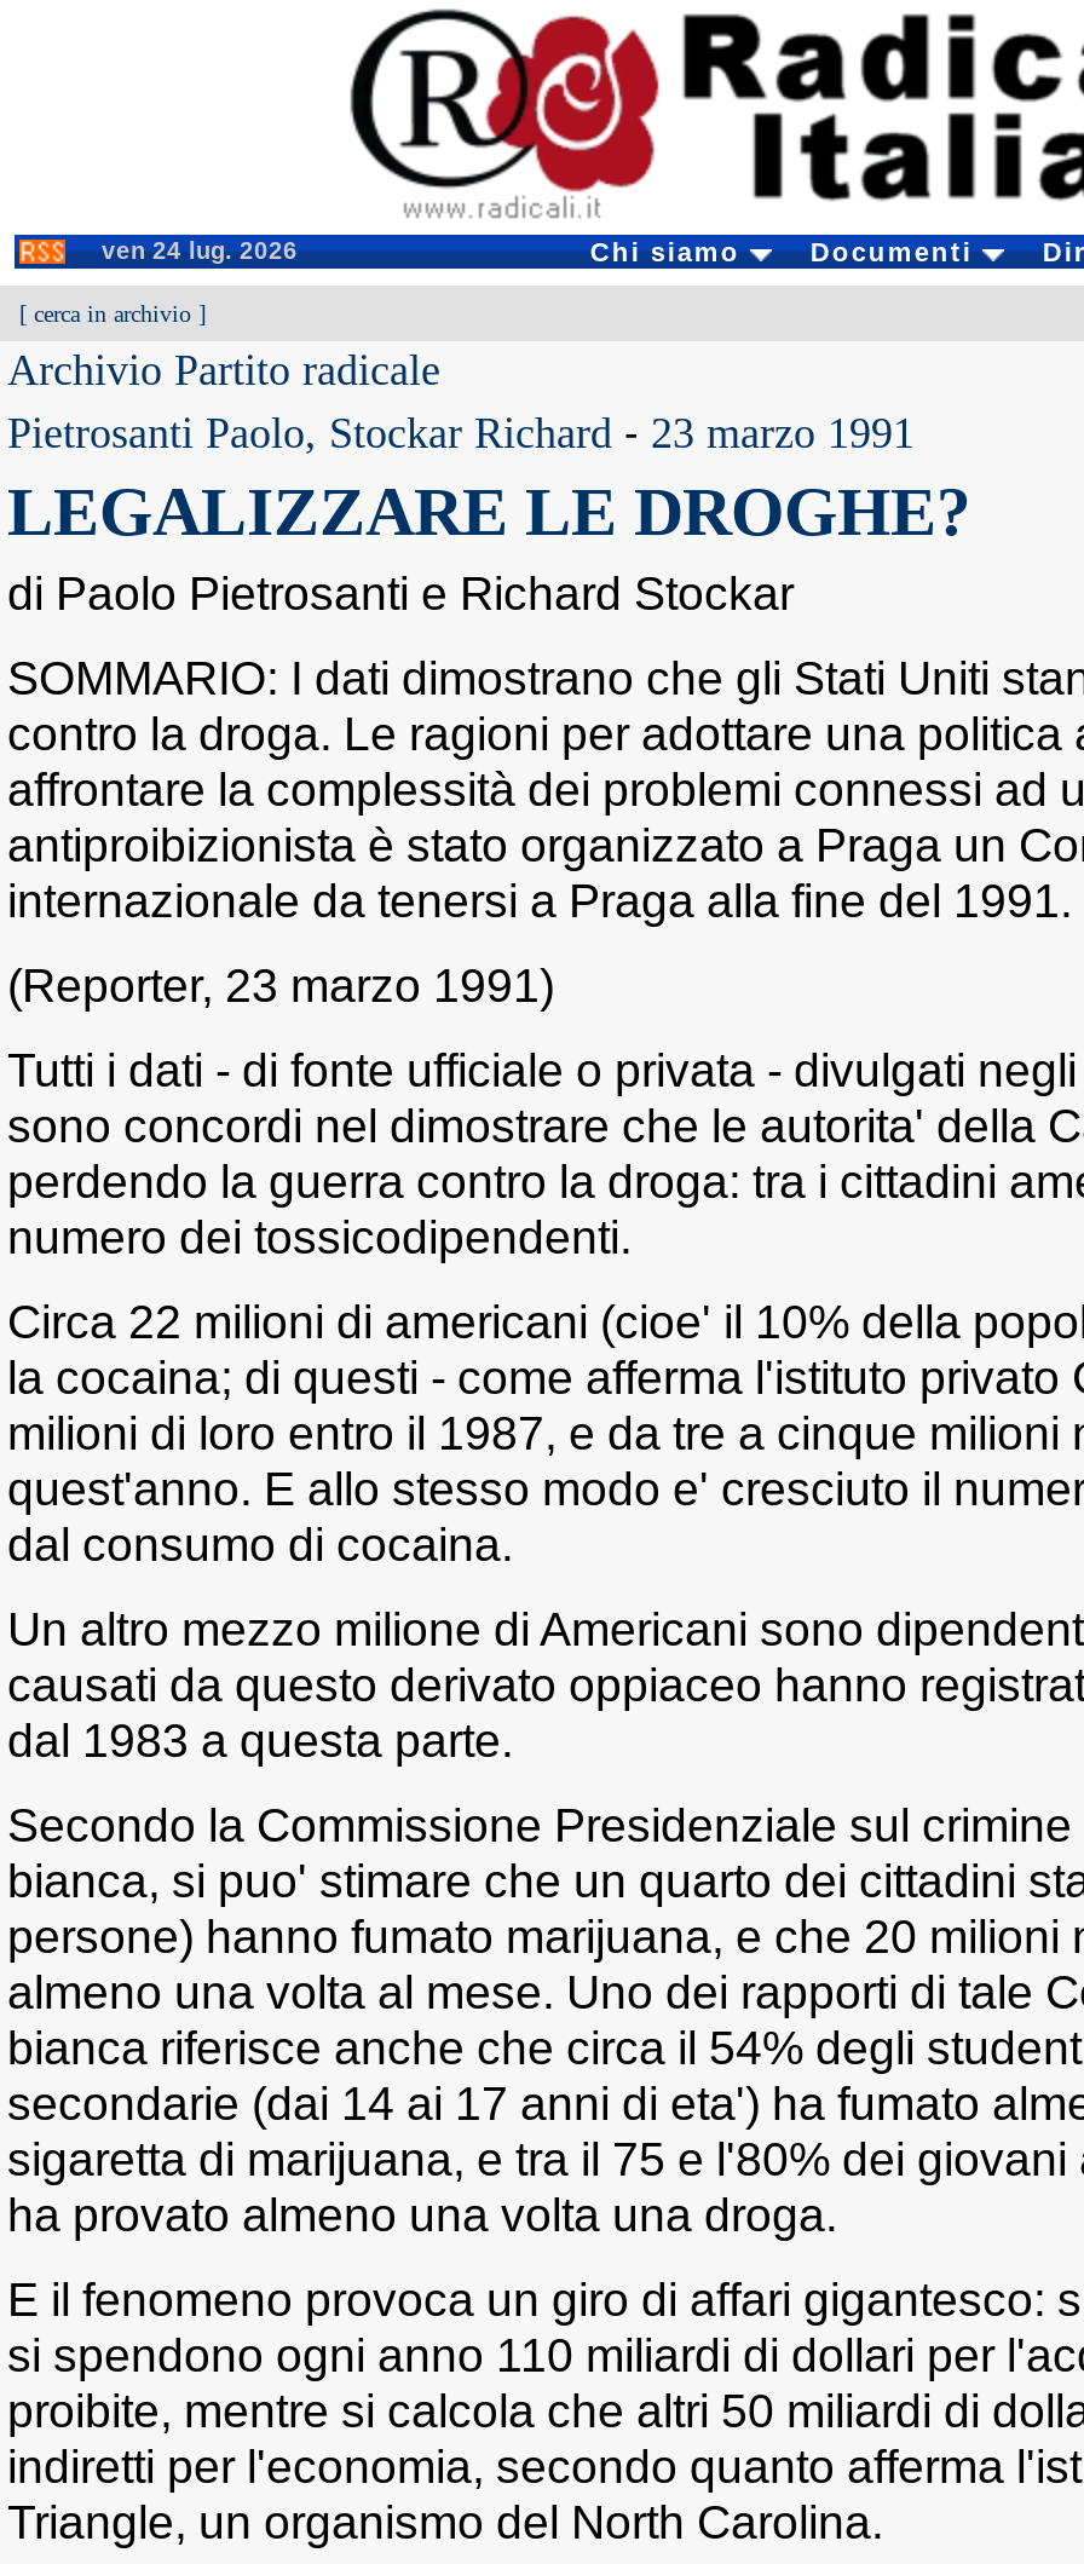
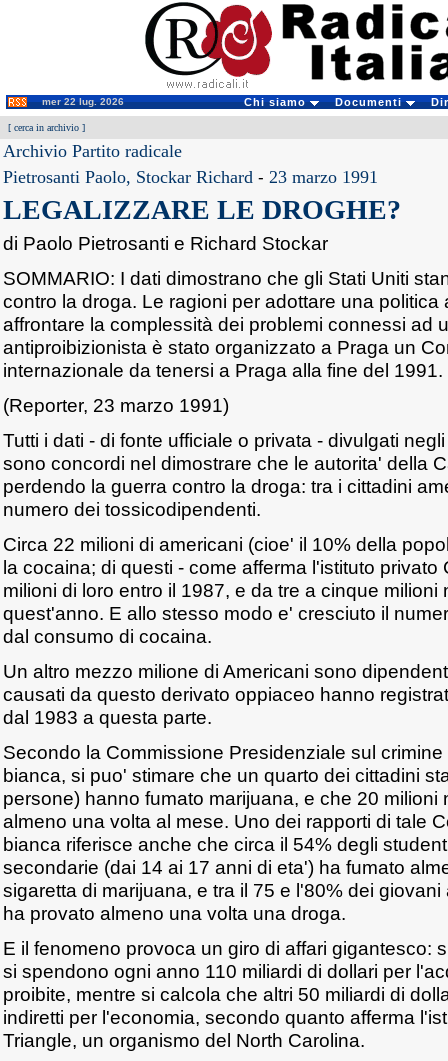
[102,237,298,264] ven 24 lug. 2026 -> [42,96,124,107] mer 22 lug. 2026

